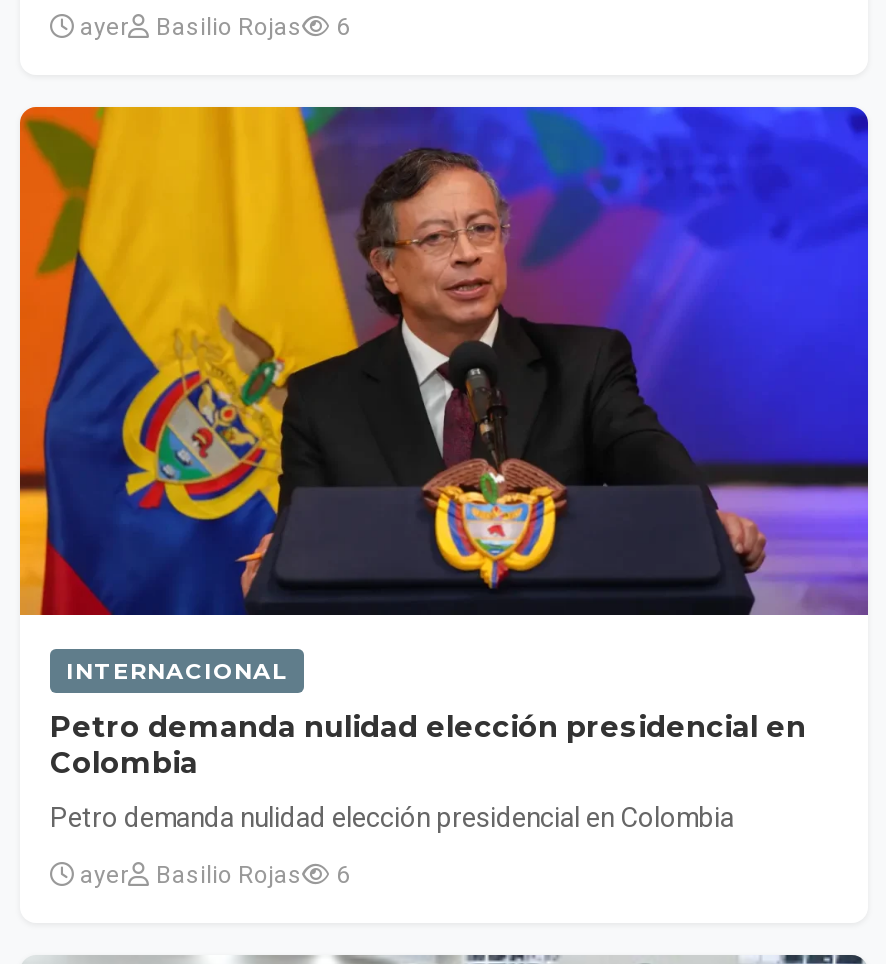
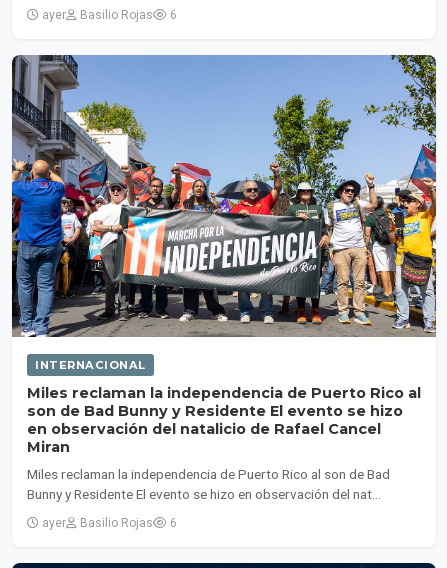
[18,105,870,617] [image] -> [11,54,437,338] [image]
[50,709,806,781] Petro demanda nulidad elección presidencial en | Colombia -> [27,384,421,456] Miles reclaman la independencia de Puerto Rico al | son de Bad Bunny y Residente El evento se hizo | en observación del natalicio de Rafael Cancel | Miran
[50,801,734,833] Petro demanda nulidad elección presidencial en Colombia -> [27,466,390,502] Miles reclaman la independencia de Puerto Rico al son de Bad | Bunny y Residente El evento se hizo en observación del nat...

